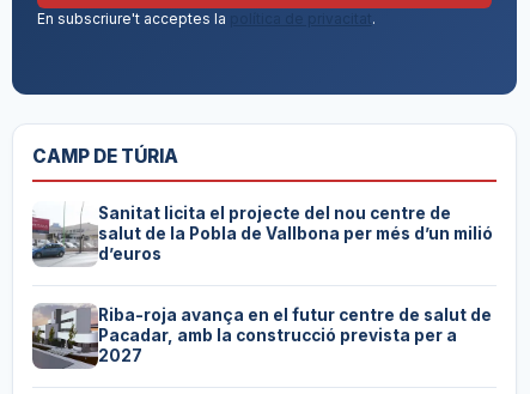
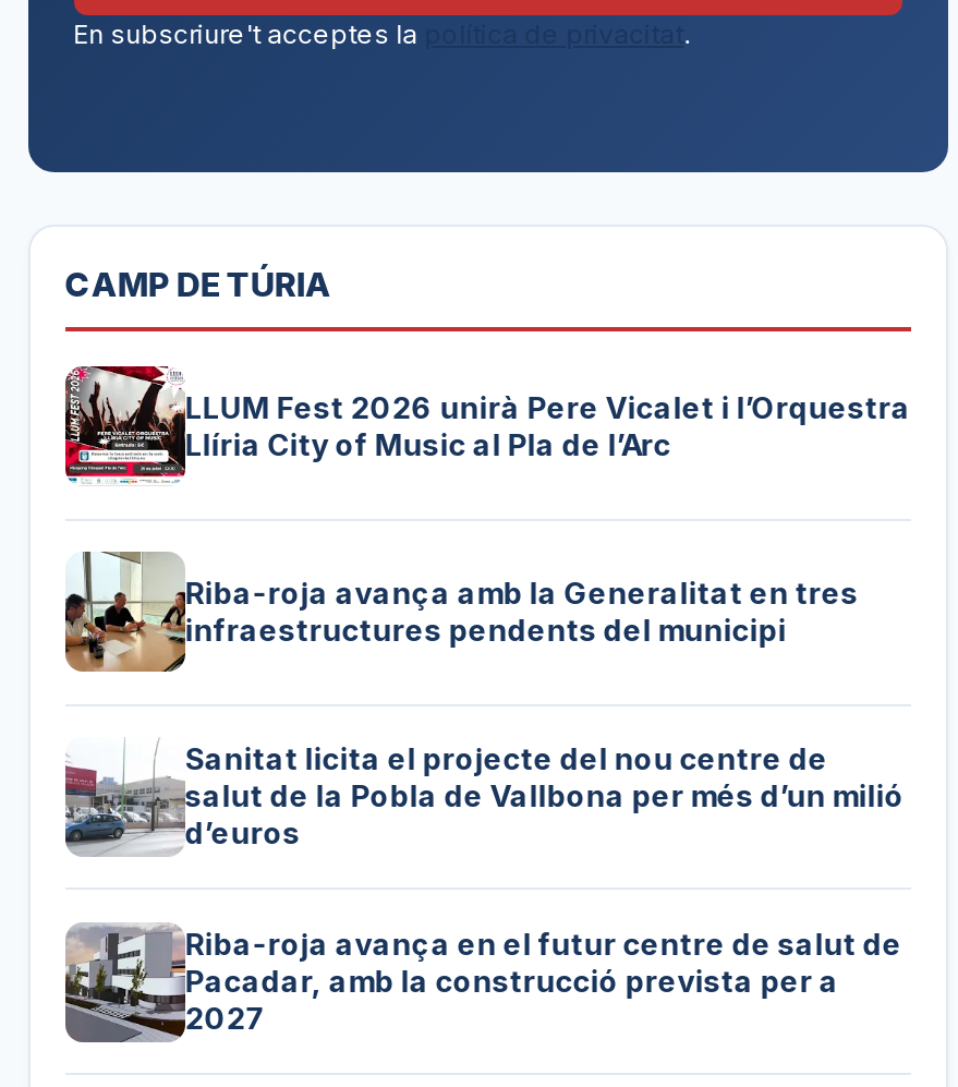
none -> [63,364,911,484] [image] | LLUM Fest 2026 unirà Pere Vicalet i l’Orquestra | Llíria City of Music al Pla de l’Arc
none -> [65,552,858,674] [image] | Riba-roja avança amb la Generalitat en tres | infraestructures pendents del municipi

